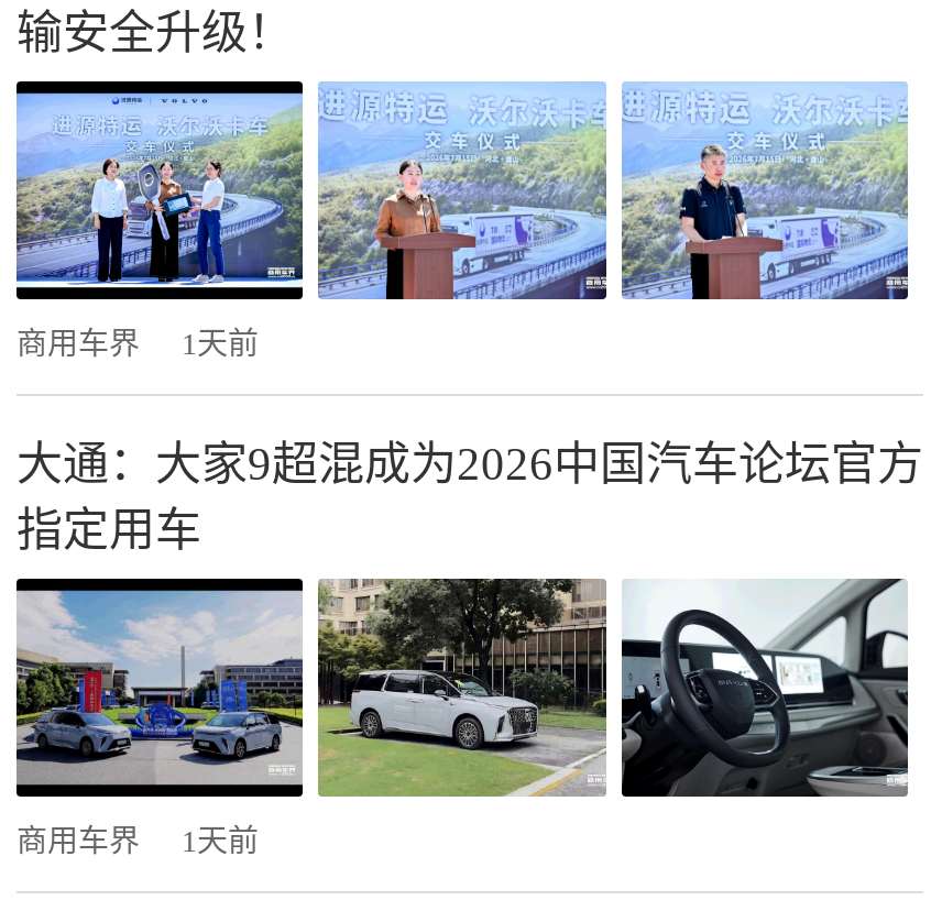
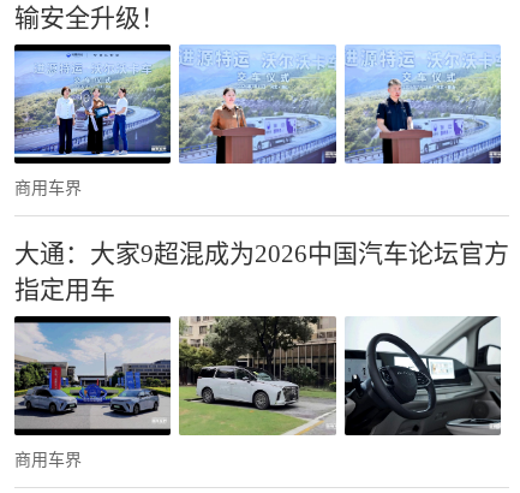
[173,328,259,361] 1天前 -> none
[173,825,259,858] 1天前 -> none

